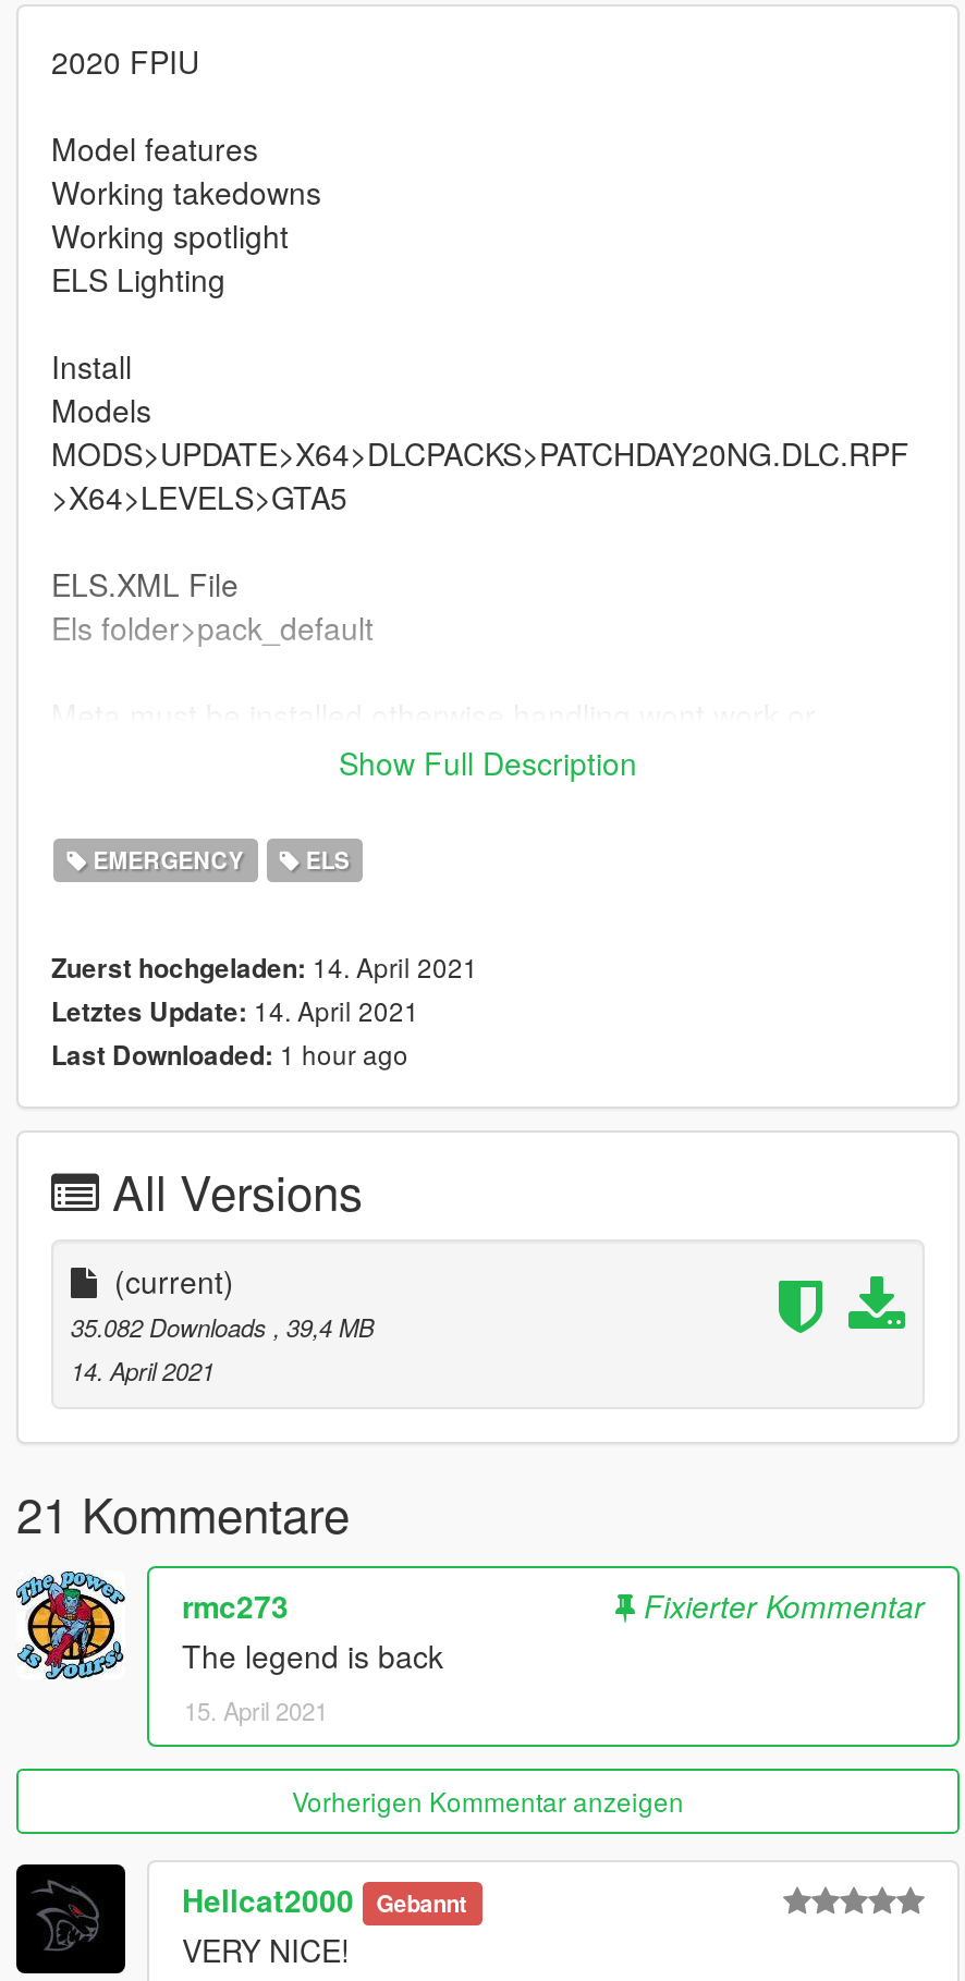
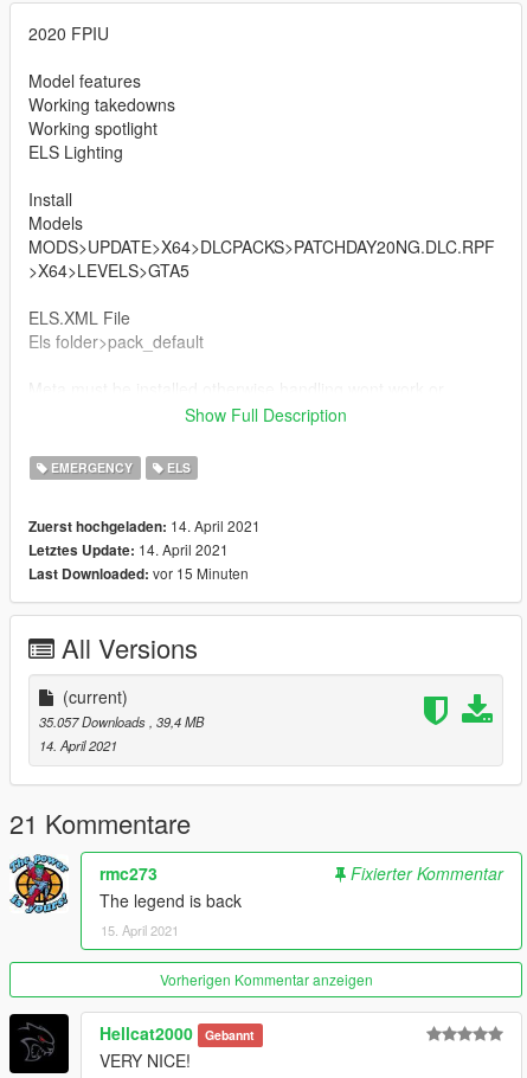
[51,1034,408,1073] Last Downloaded: 1 hour ago -> [28,562,249,584] Last Downloaded: vor 15 Minuten
[71,1309,374,1343] 35.082 Downloads, 39,4 MB -> [39,712,204,731] 35.057 Downloads, 39,4 MB

